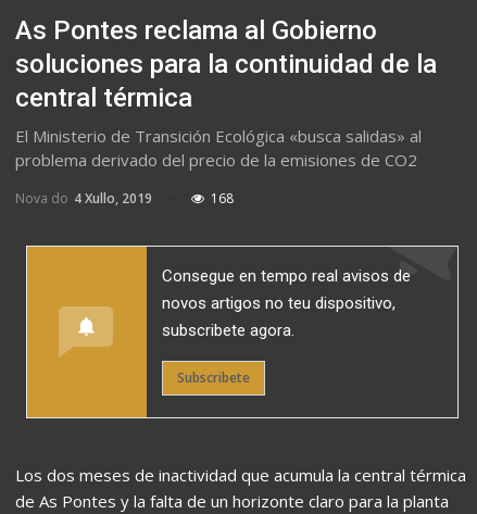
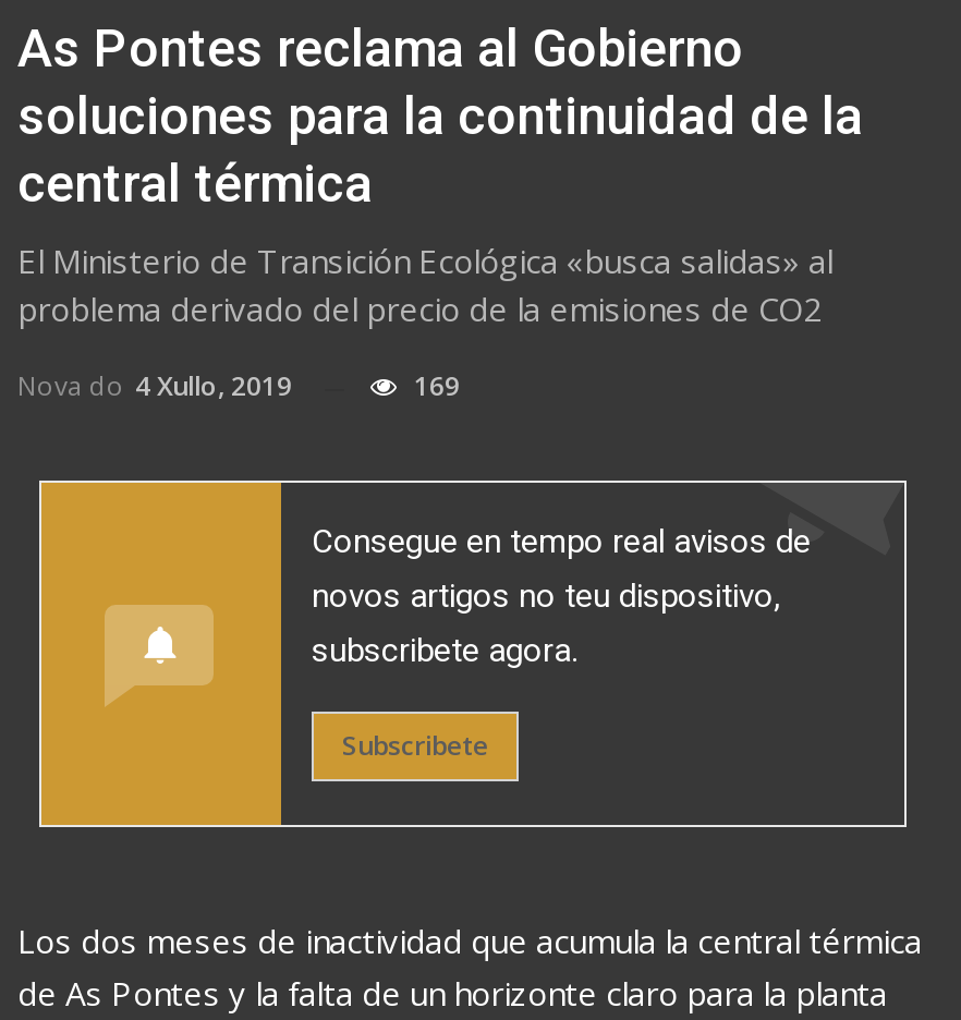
[208,189,234,207] 168 -> [414,368,460,405] 169

